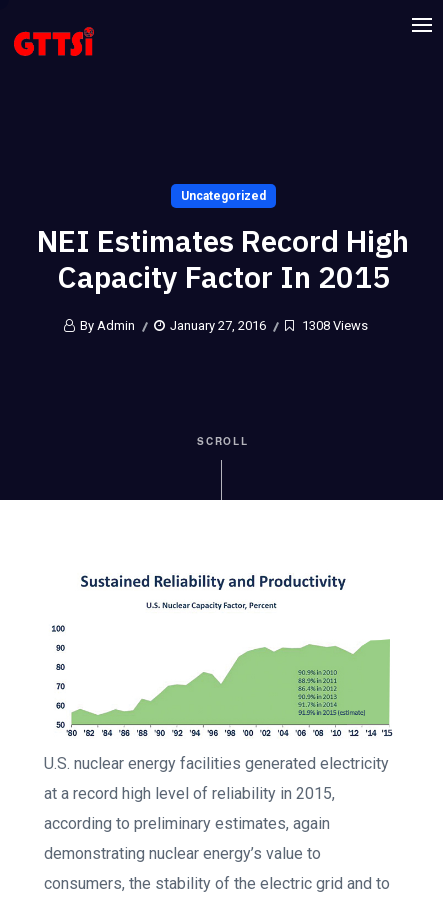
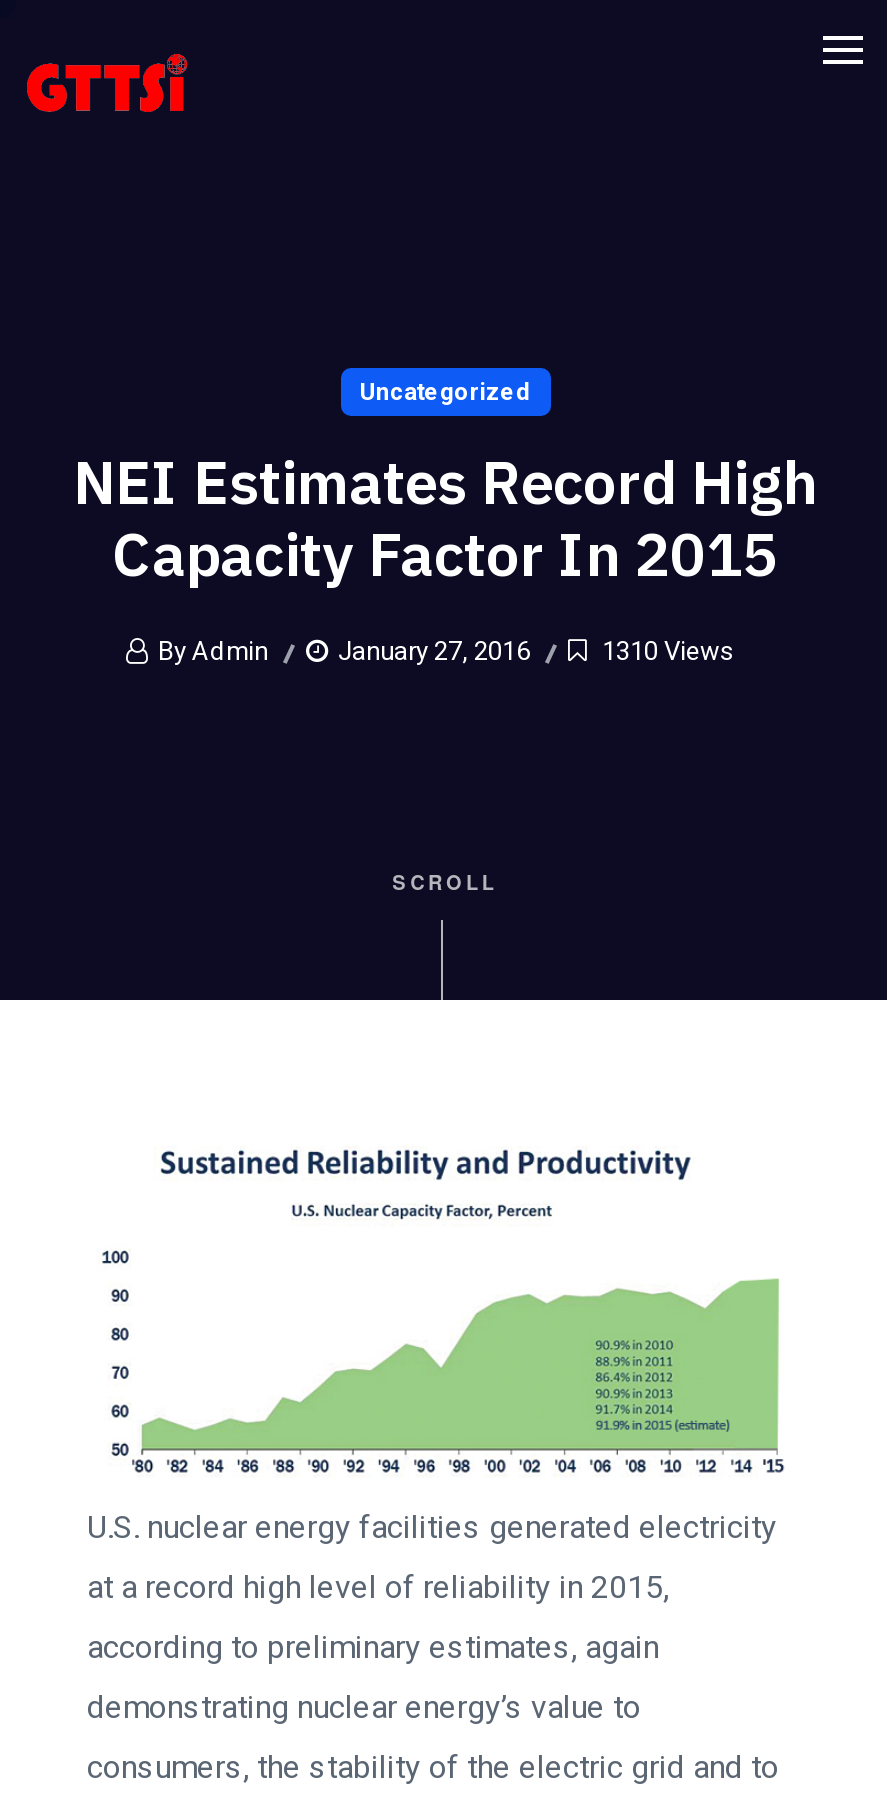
[298,318,367,333] 1308 Views -> [596,636,734,666] 1310 Views

